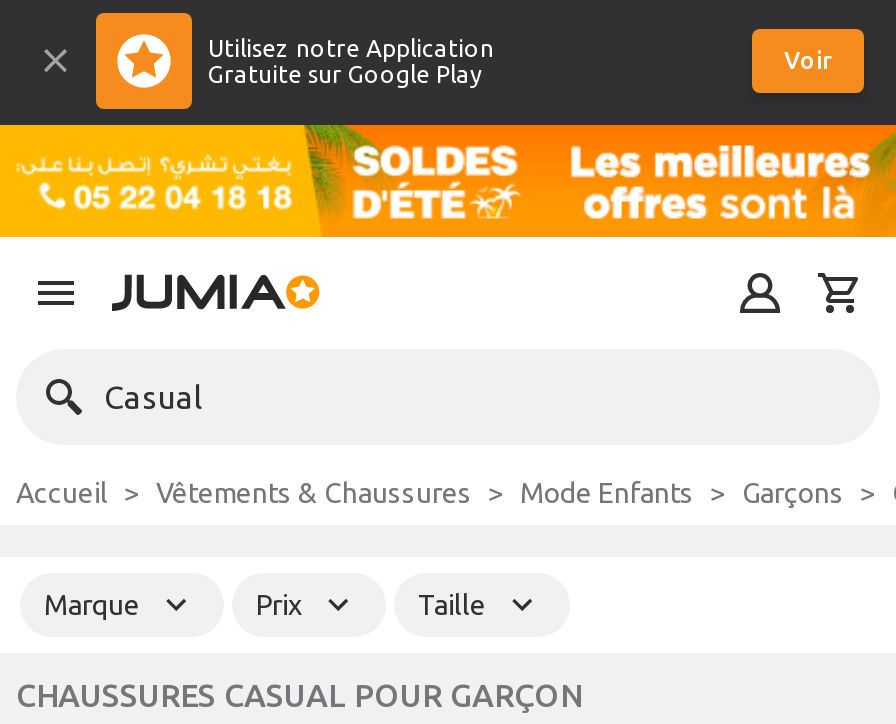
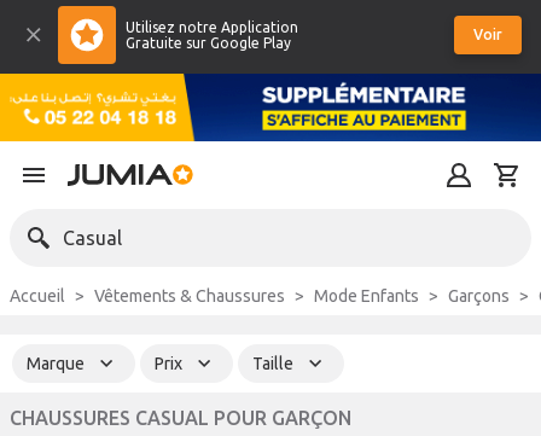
[306,123,890,239] [image] -> [184,74,537,143] [image]

